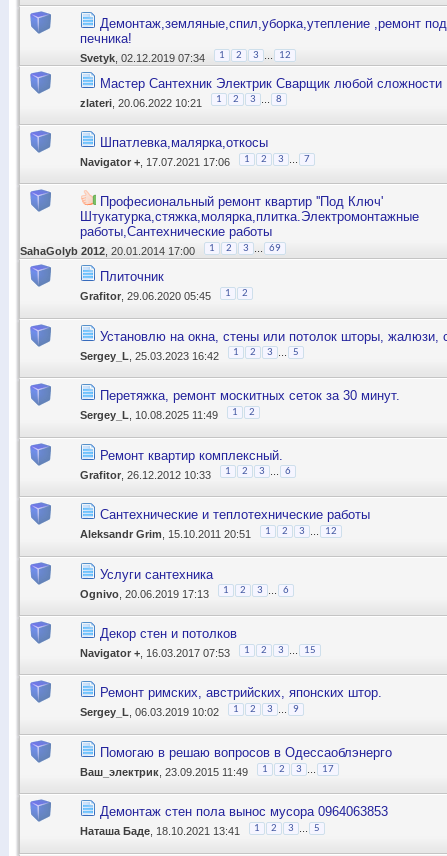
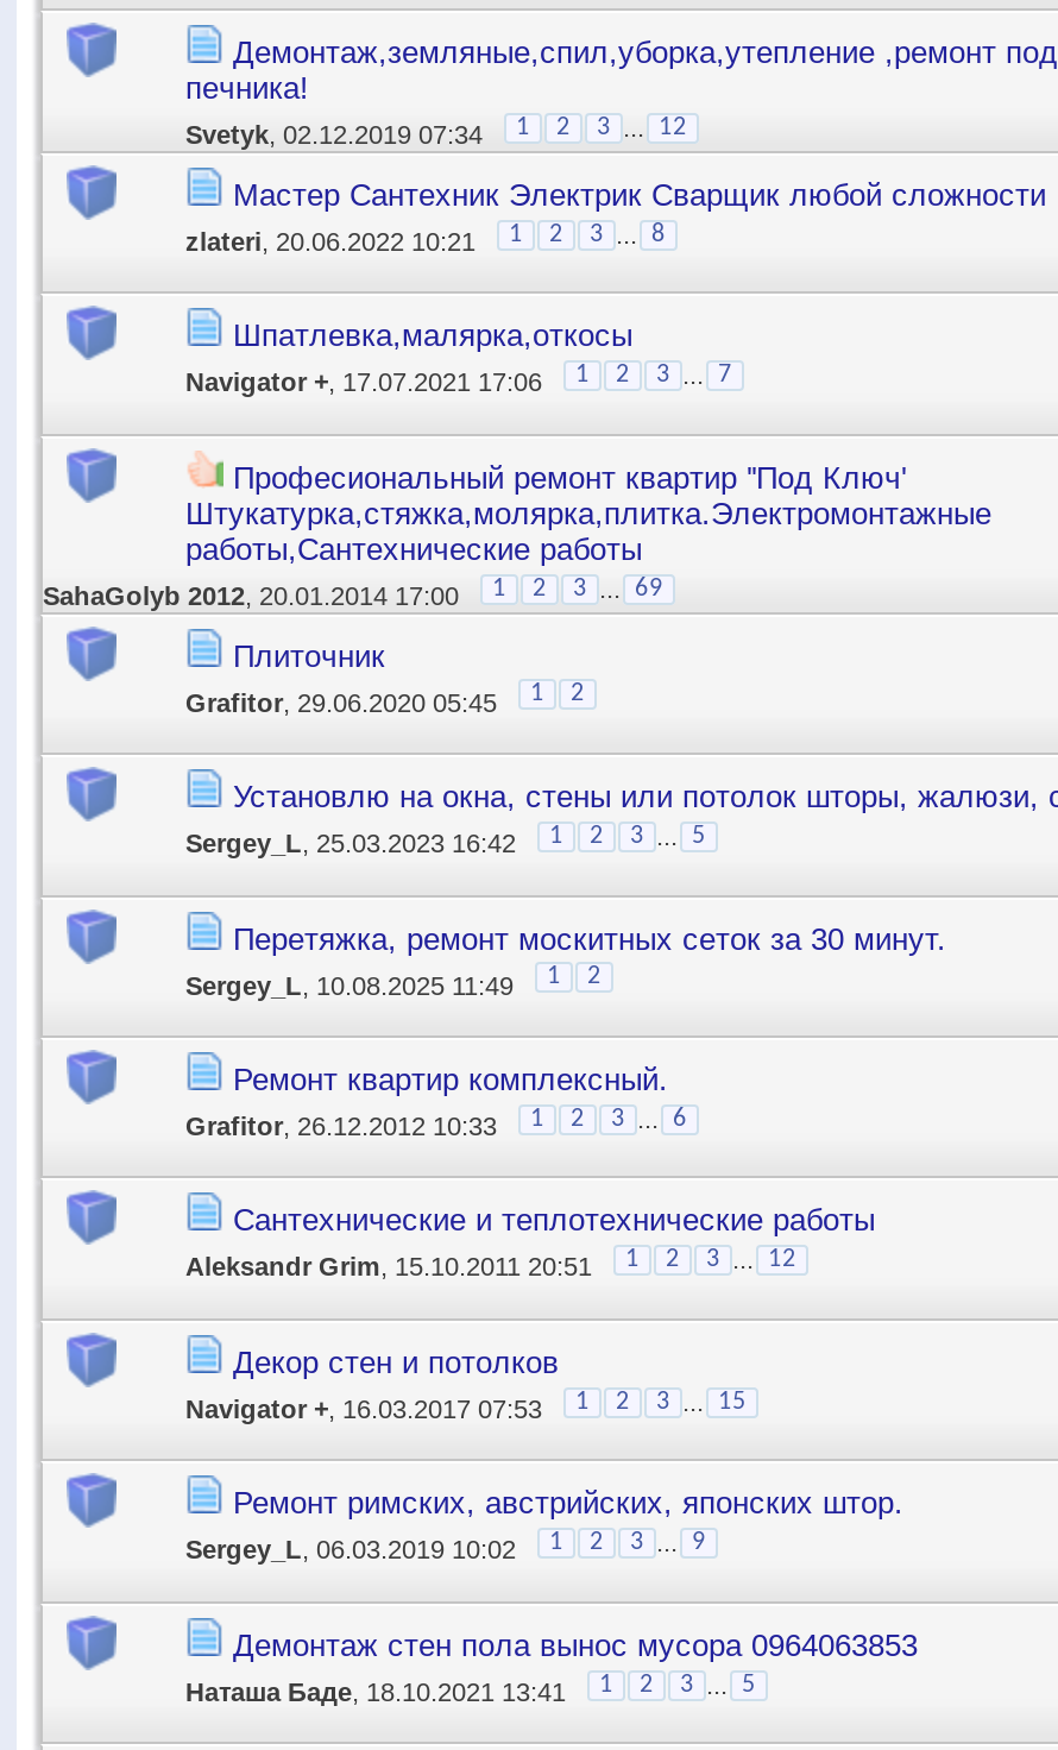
[80,566,289,599] Услуги сантехника | Ognivo, 20.06.2019 17:13 | 1 | 2 | 3 ... 6 -> none
[80,745,392,778] Помогаю в решаю вопросов в Одессаоблэнерго | Ваш_электрик, 23.09.2015 11:49 | 1 | 2 | 3 ... 17 -> none

